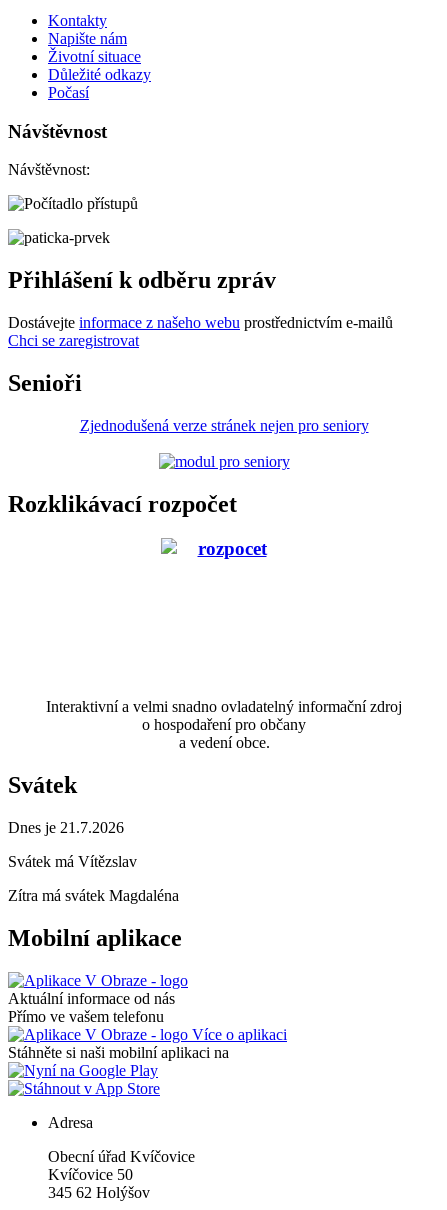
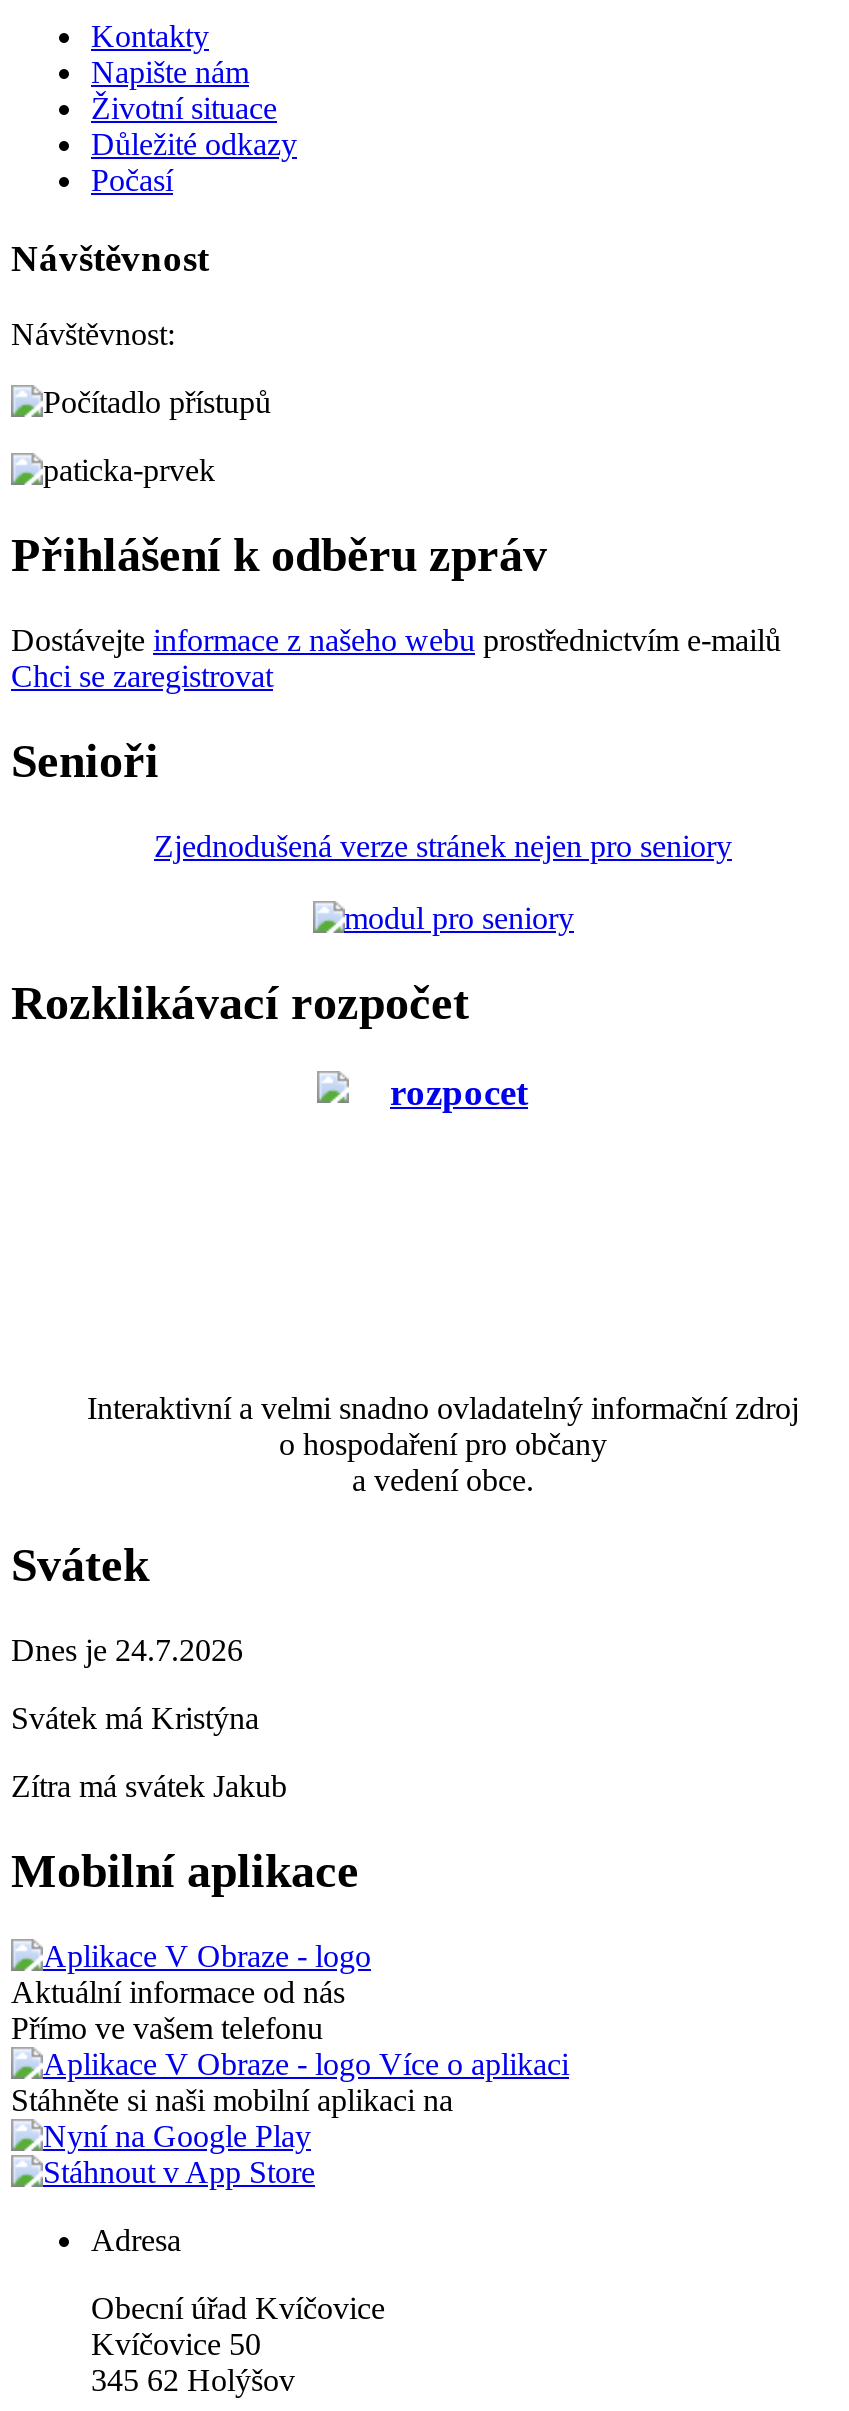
[8,819,124,836] Dnes je 21.7.2026 -> [11,1634,243,1668] Dnes je 24.7.2026
[8,853,137,870] Svátek má Vítězslav -> [11,1702,259,1736] Svátek má Kristýna
[8,887,179,904] Zítra má svátek Magdaléna -> [11,1770,287,1804] Zítra má svátek Jakub

